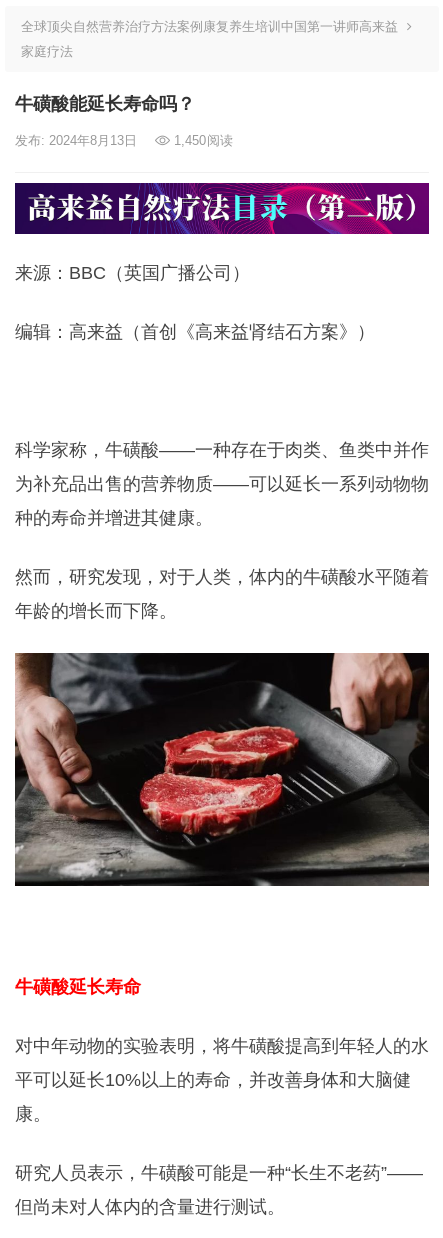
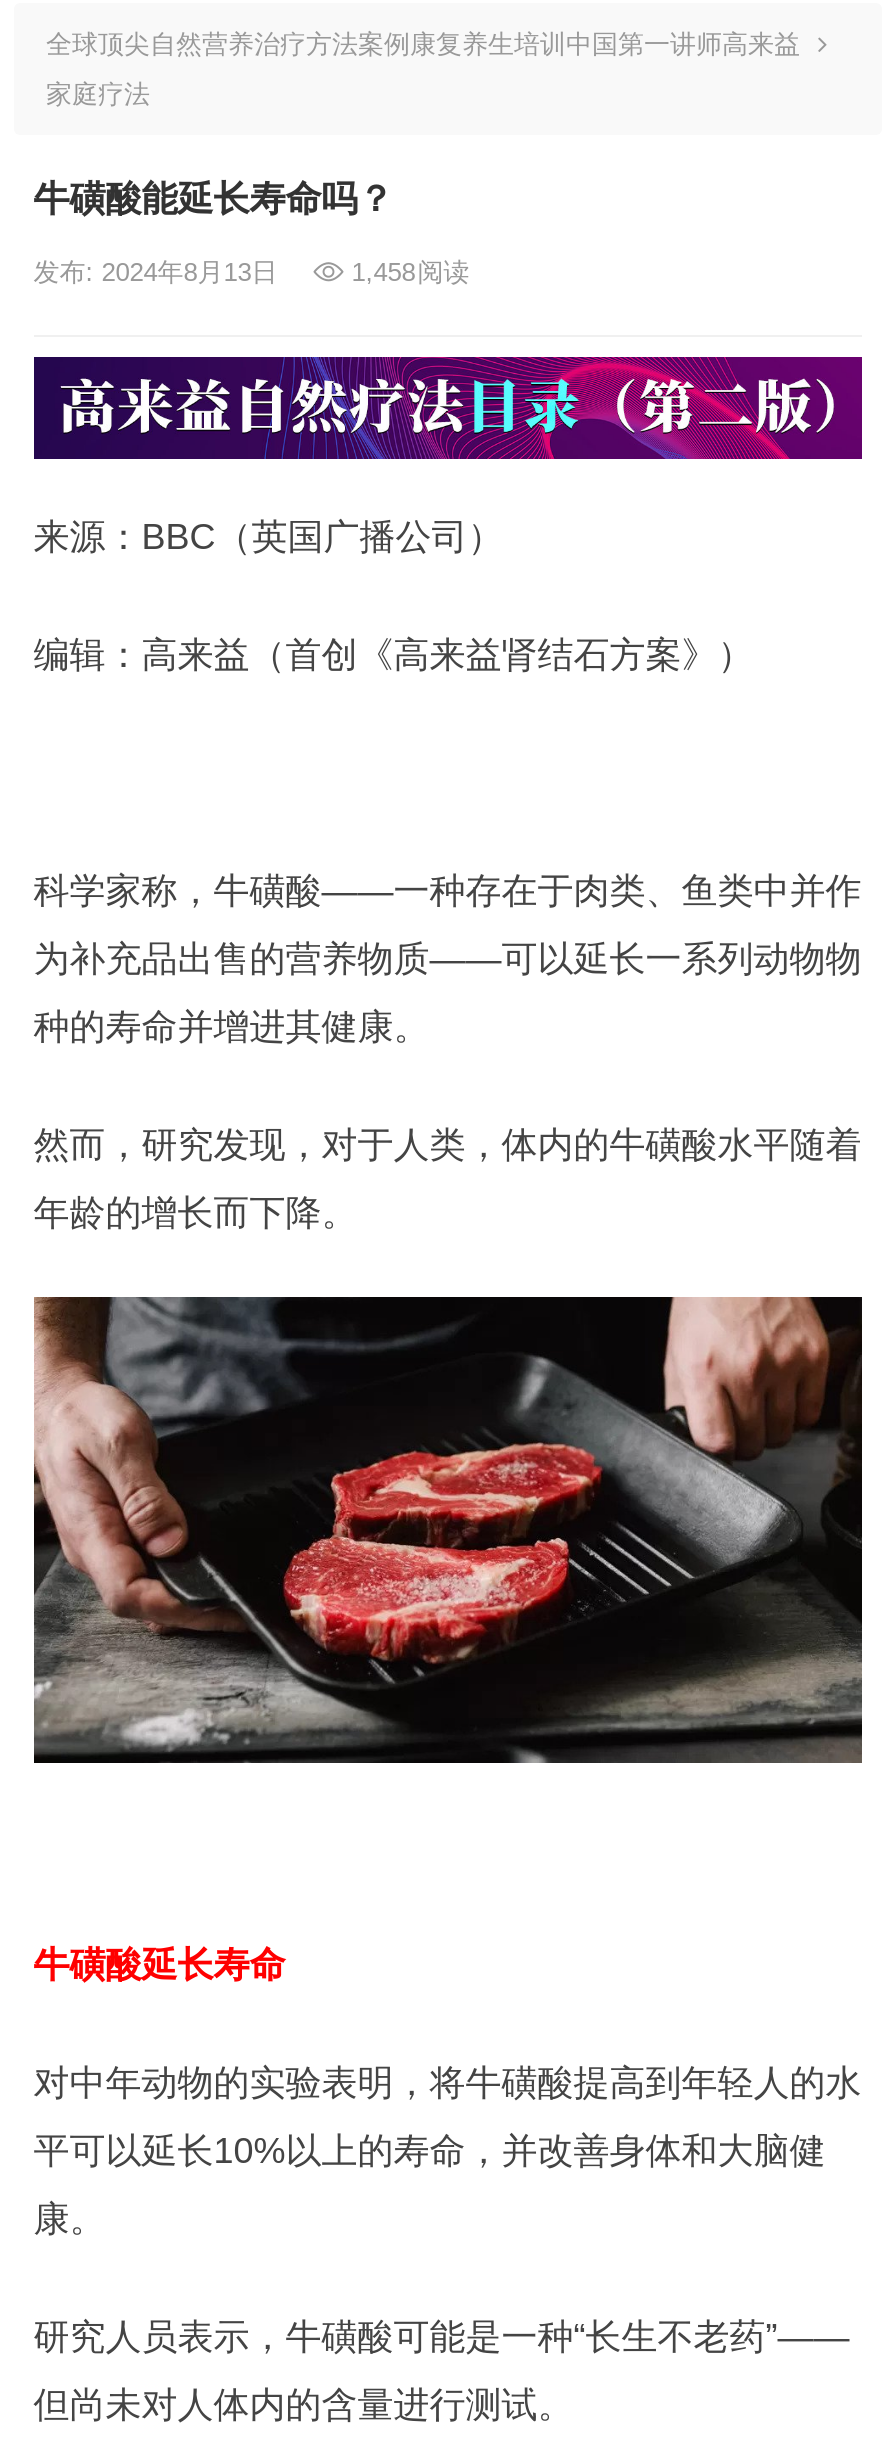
[15,133,233,148] 发布: 2024年8月13日 1,450阅读 -> [33,257,469,287] 发布: 2024年8月13日 1,458阅读

